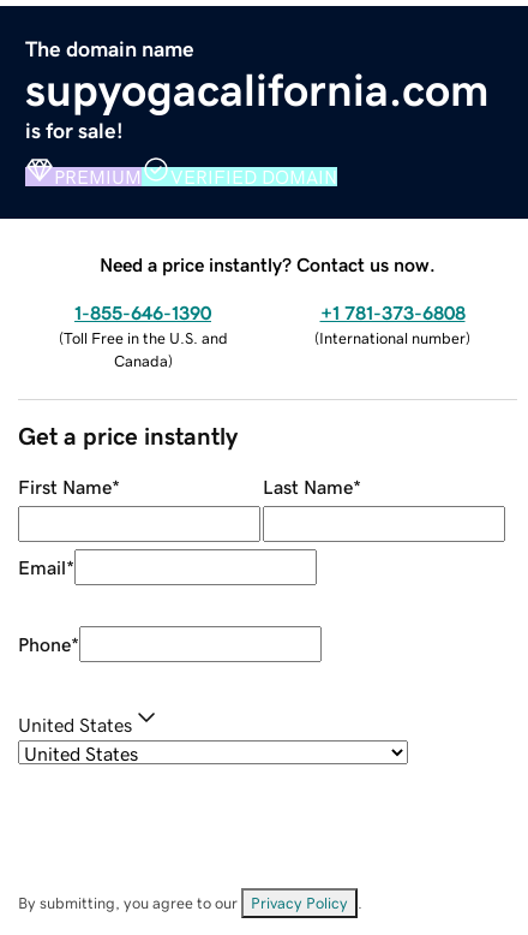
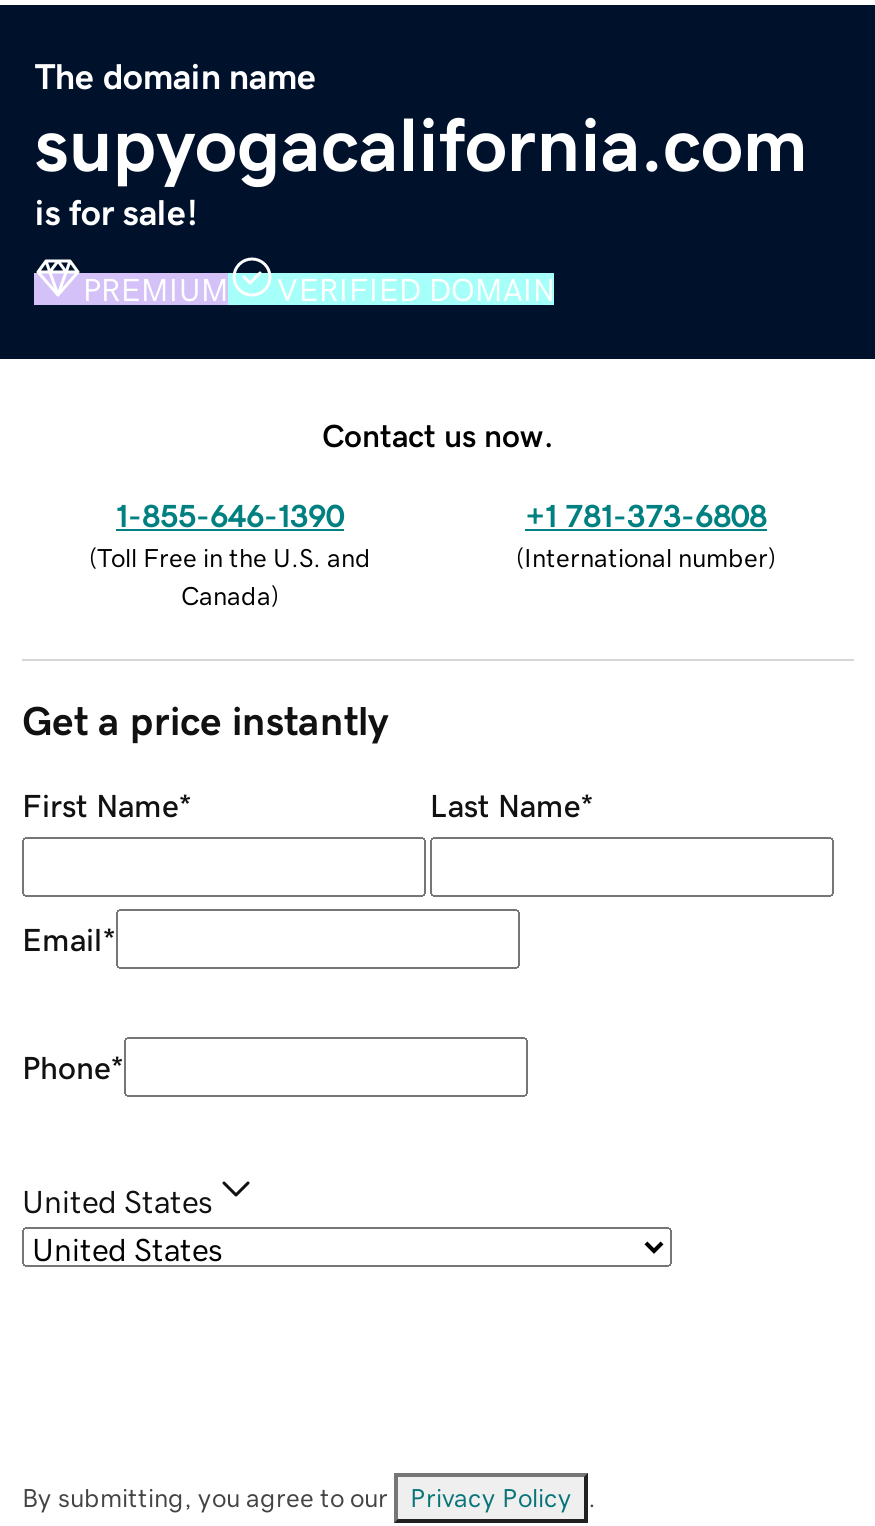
[100,254,436,274] Need a price instantly? Contact us now. -> [322,418,554,450] Contact us now.

